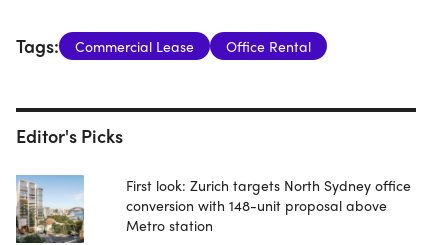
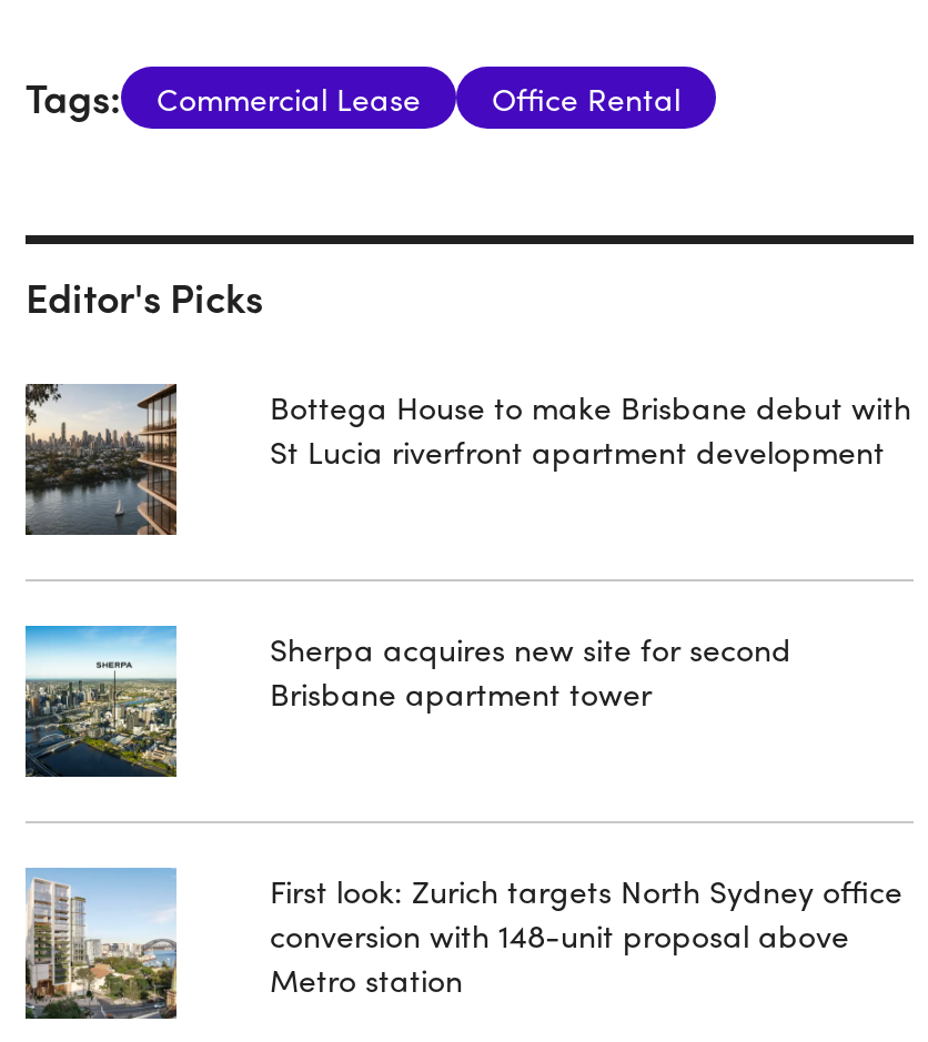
none -> [23,382,179,535] [image]
none -> [23,624,179,779] [image]
none -> [270,384,911,473] Bottega House to make Brisbane debut with | St Lucia riverfront apartment development
none -> [270,626,791,714] Sherpa acquires new site for second | Brisbane apartment tower

